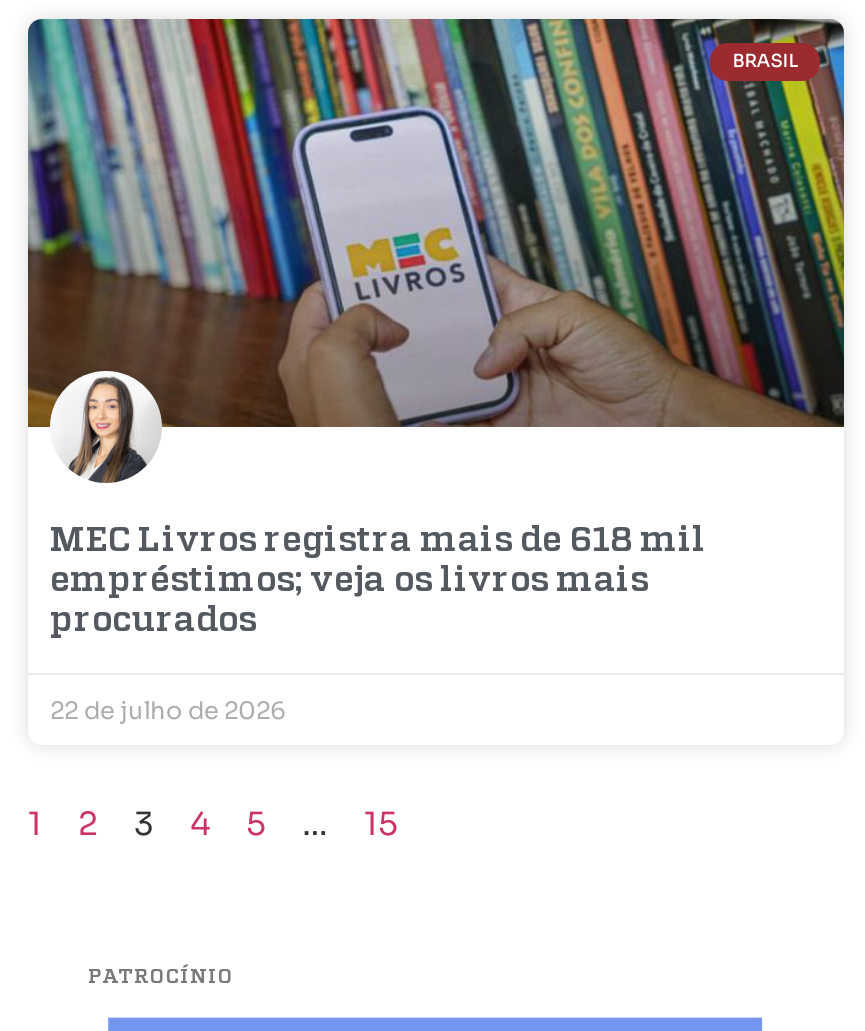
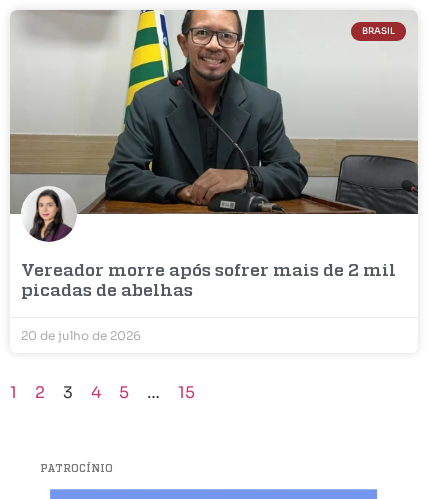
[26,17,846,638] [image] | MEC Livros registra mais de 618 mil | empréstimos; veja os livros mais | procurados -> [10,9,419,300] [image] | Vereador morre após sofrer mais de 2 mil | picadas de abelhas
[50,694,286,724] 22 de julho de 2026 -> [21,328,141,343] 20 de julho de 2026

